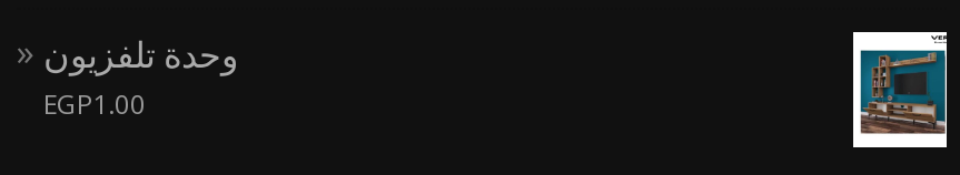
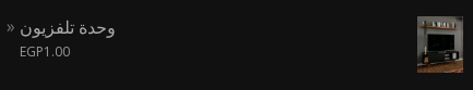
[851,30,949,150] [image] -> [416,16,464,74] [image]

